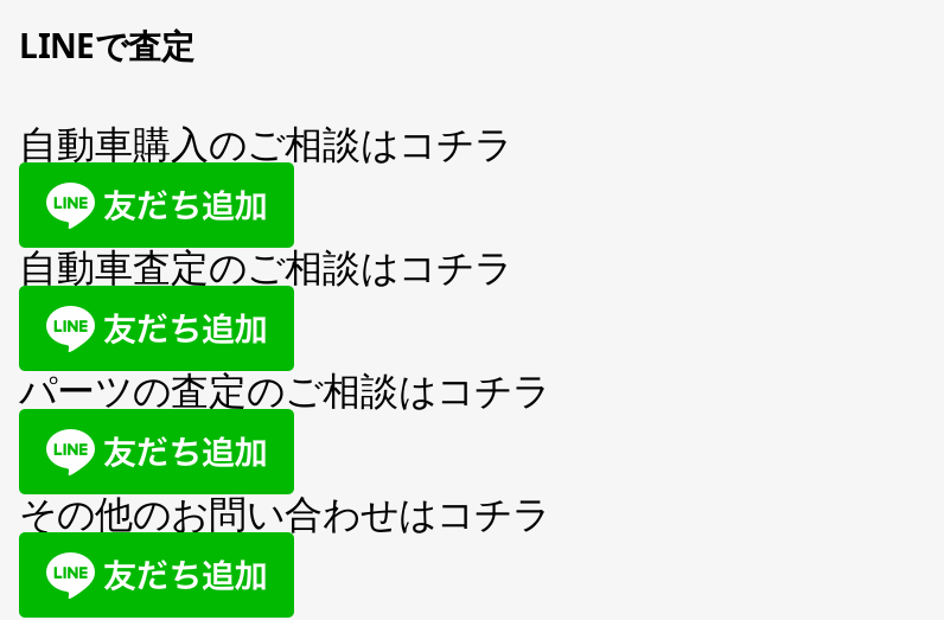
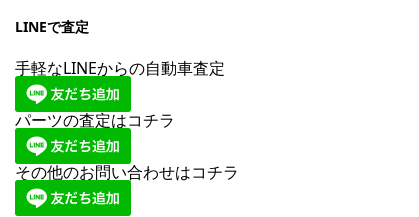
[19,118,550,417] 自動車購入のご相談はコチラ | 自動車査定のご相談はコチラ | パーツの査定のご相談はコチラ -> [15,57,225,131] 手軽なLINEからの自動車査定 | パーツの査定はコチラ

